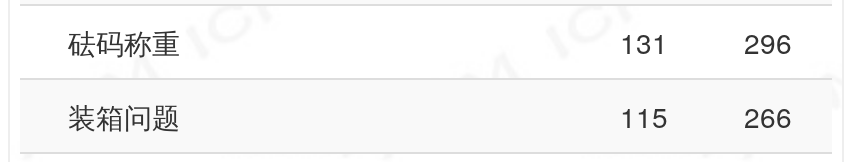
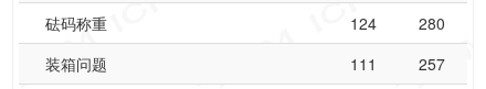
[620,22,668,62] 131 -> [350,12,377,34] 124
[744,22,792,62] 296 -> [419,12,445,34] 280
[620,96,668,136] 115 -> [350,53,377,75] 111
[744,96,792,136] 266 -> [419,53,445,75] 257

